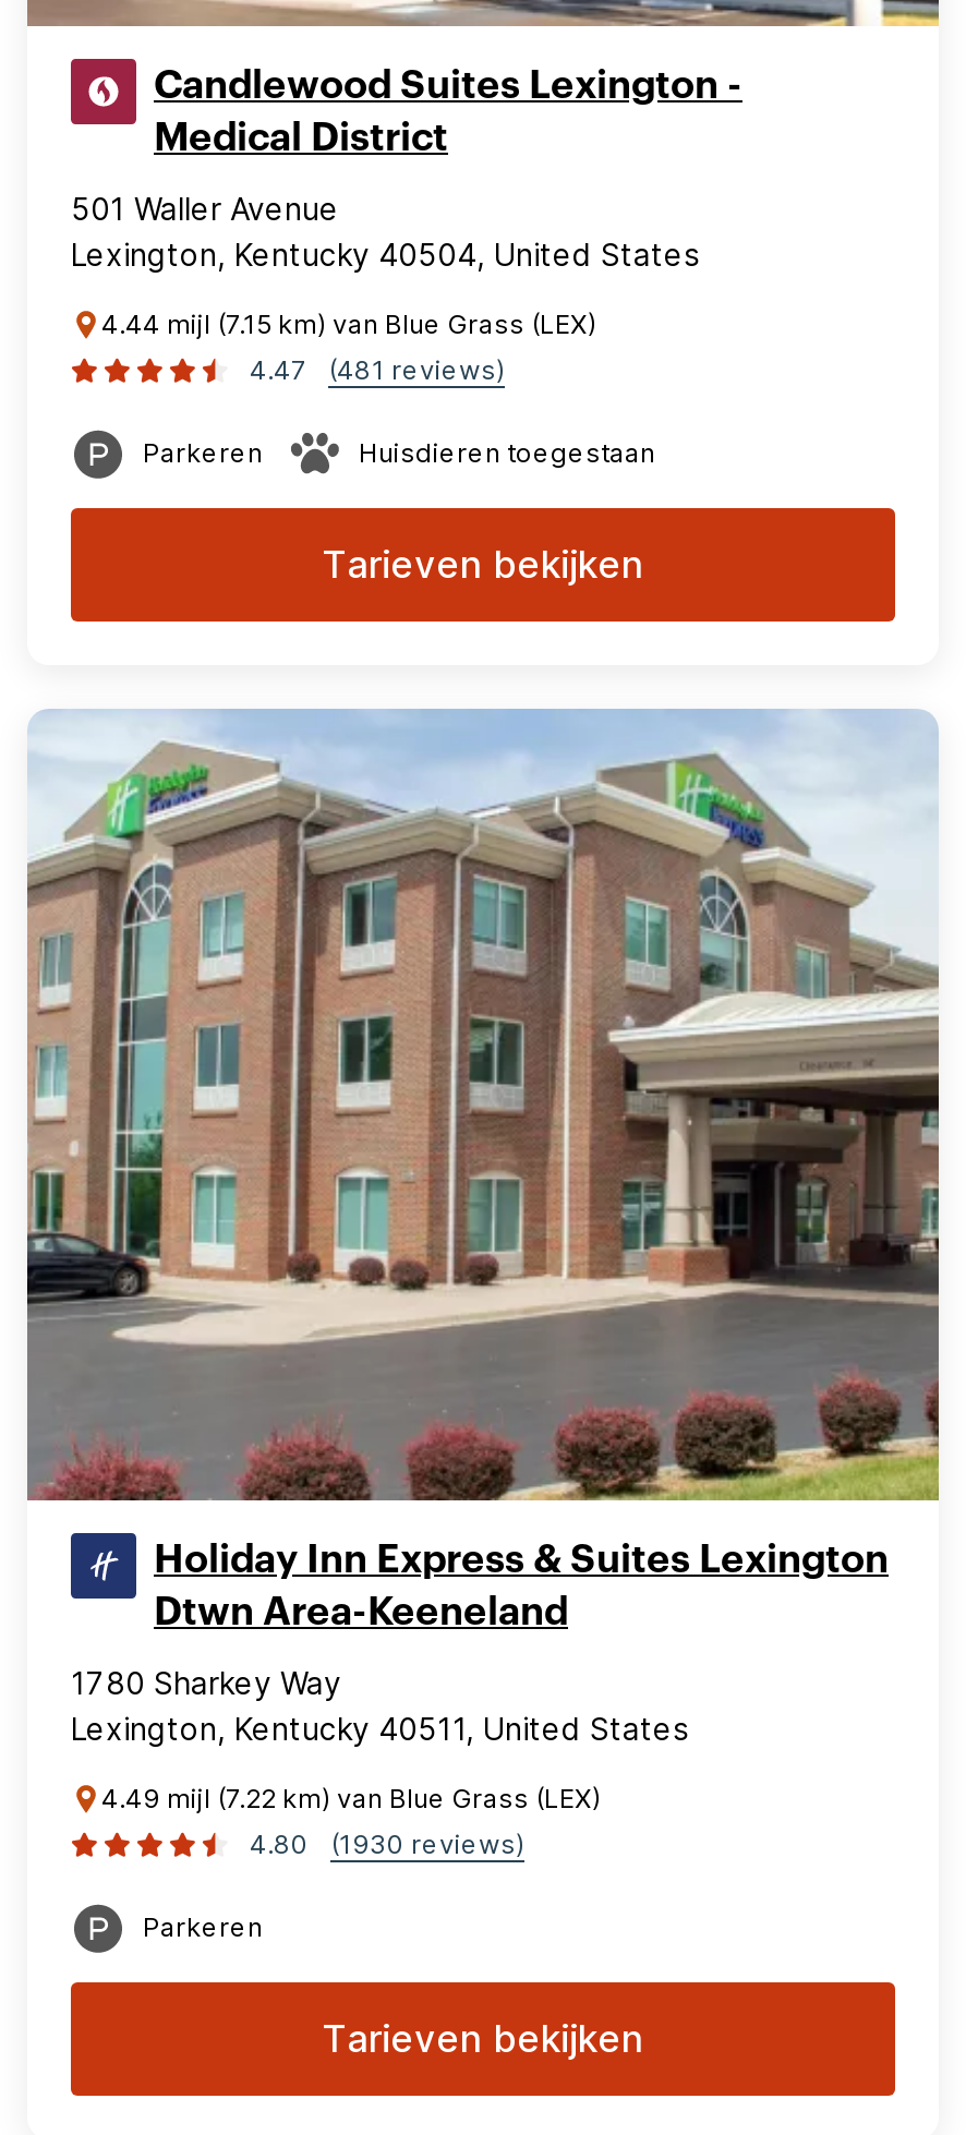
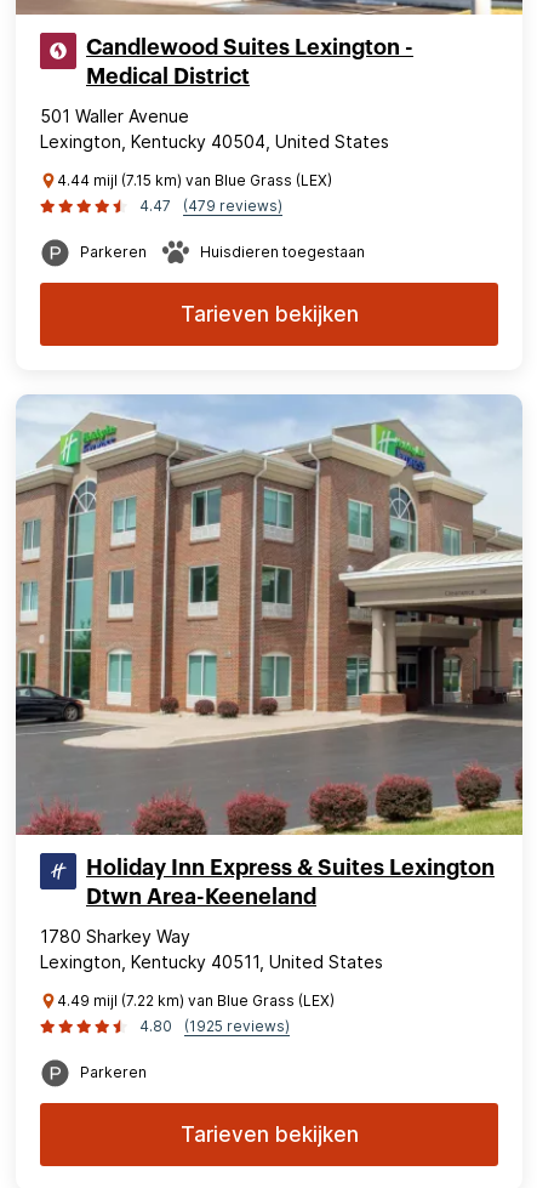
[250,353,505,386] 4.47 (481 reviews) -> [139,197,282,215] 4.47 (479 reviews)
[250,1828,524,1860] 4.80 (1930 reviews) -> [139,1017,290,1035] 4.80 (1925 reviews)

